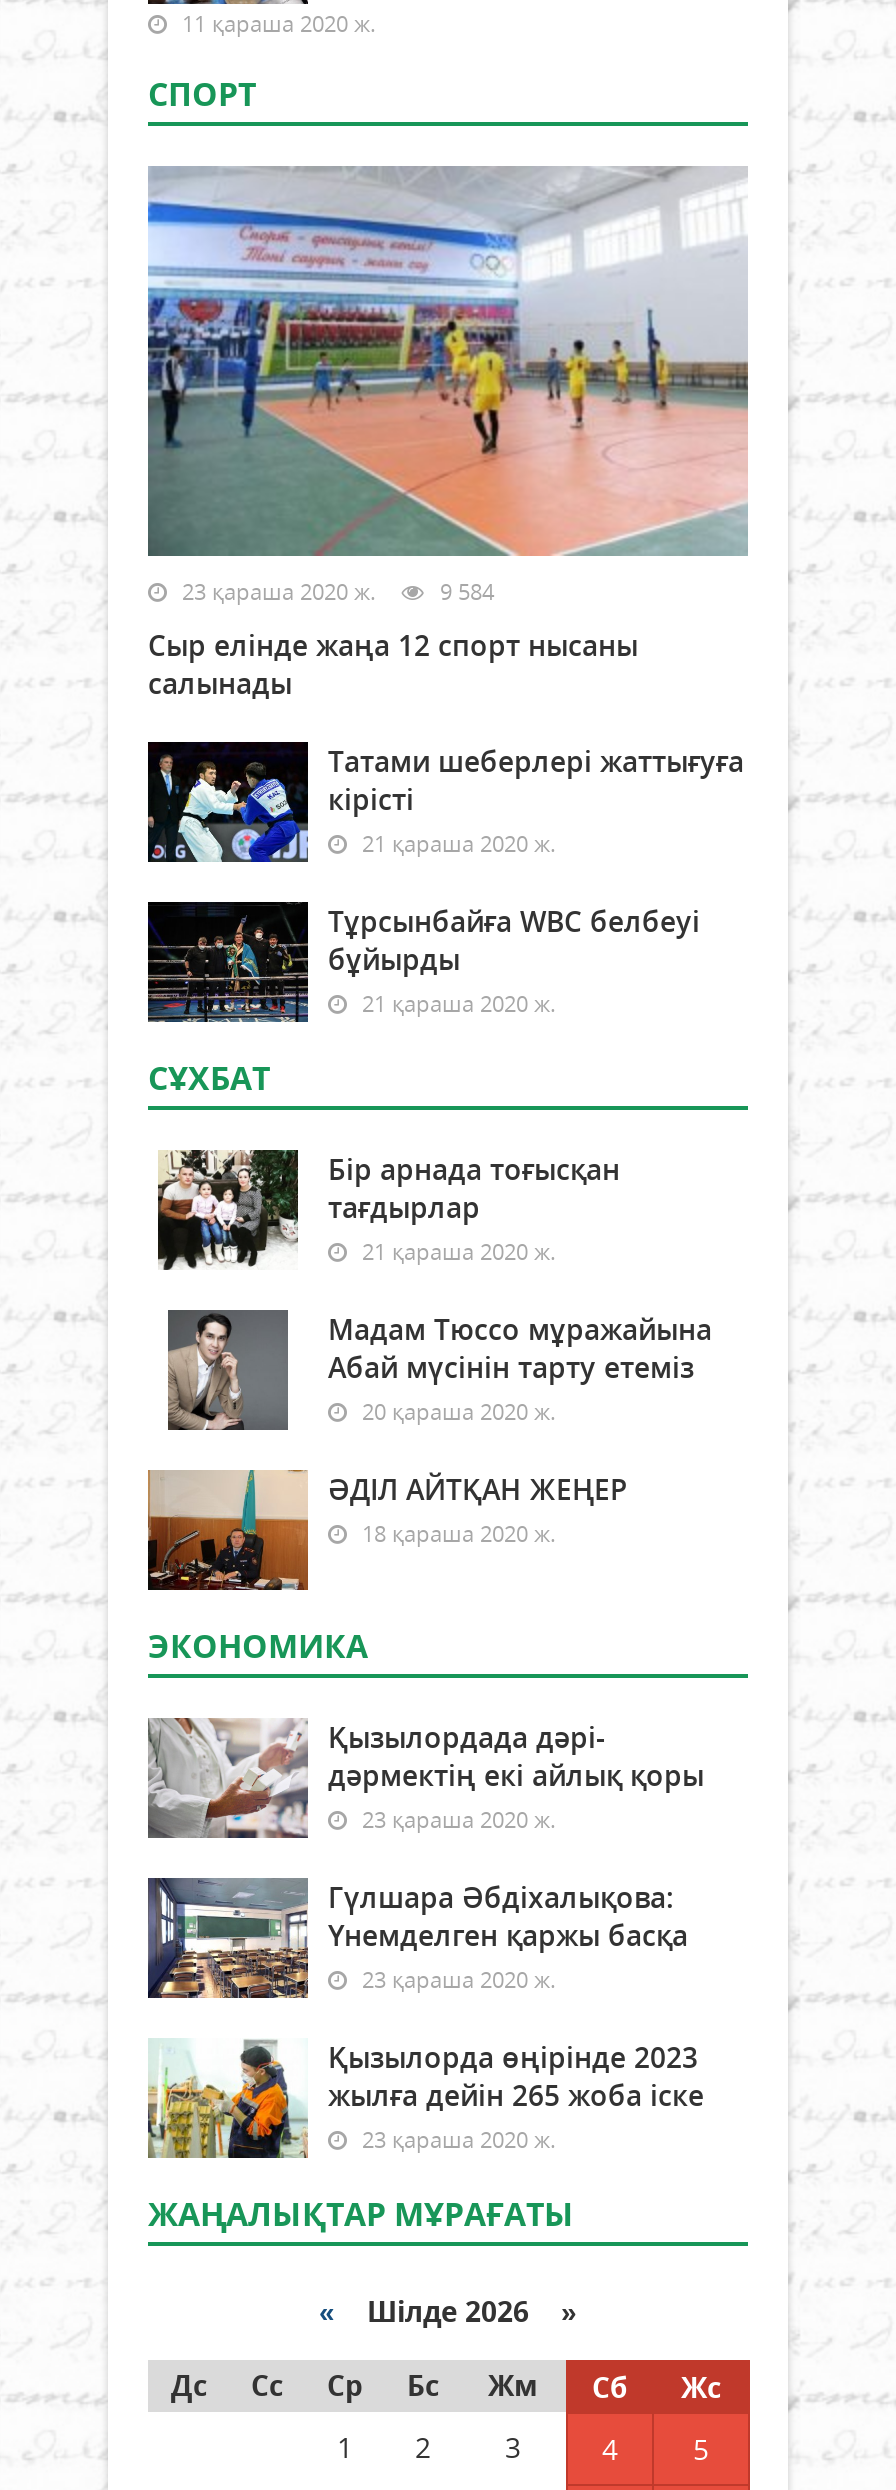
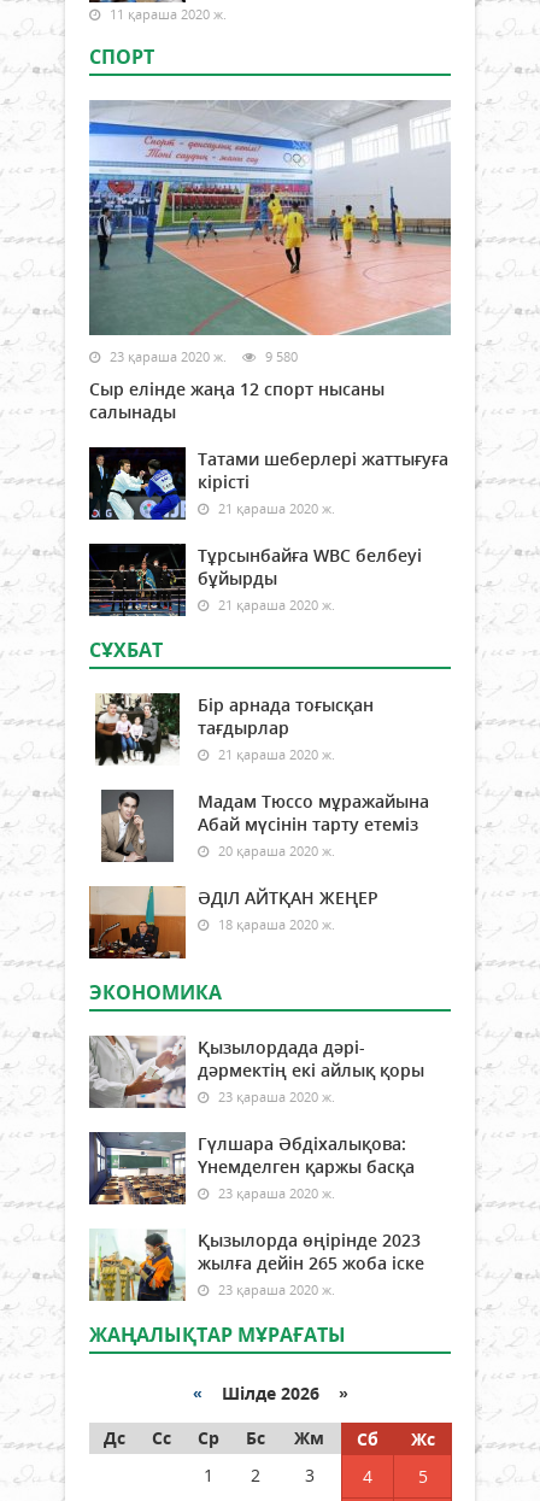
[176,575,494,605] 23 қараша 2020 ж. 9 584 -> [106,347,298,365] 23 қараша 2020 ж. 9 580

